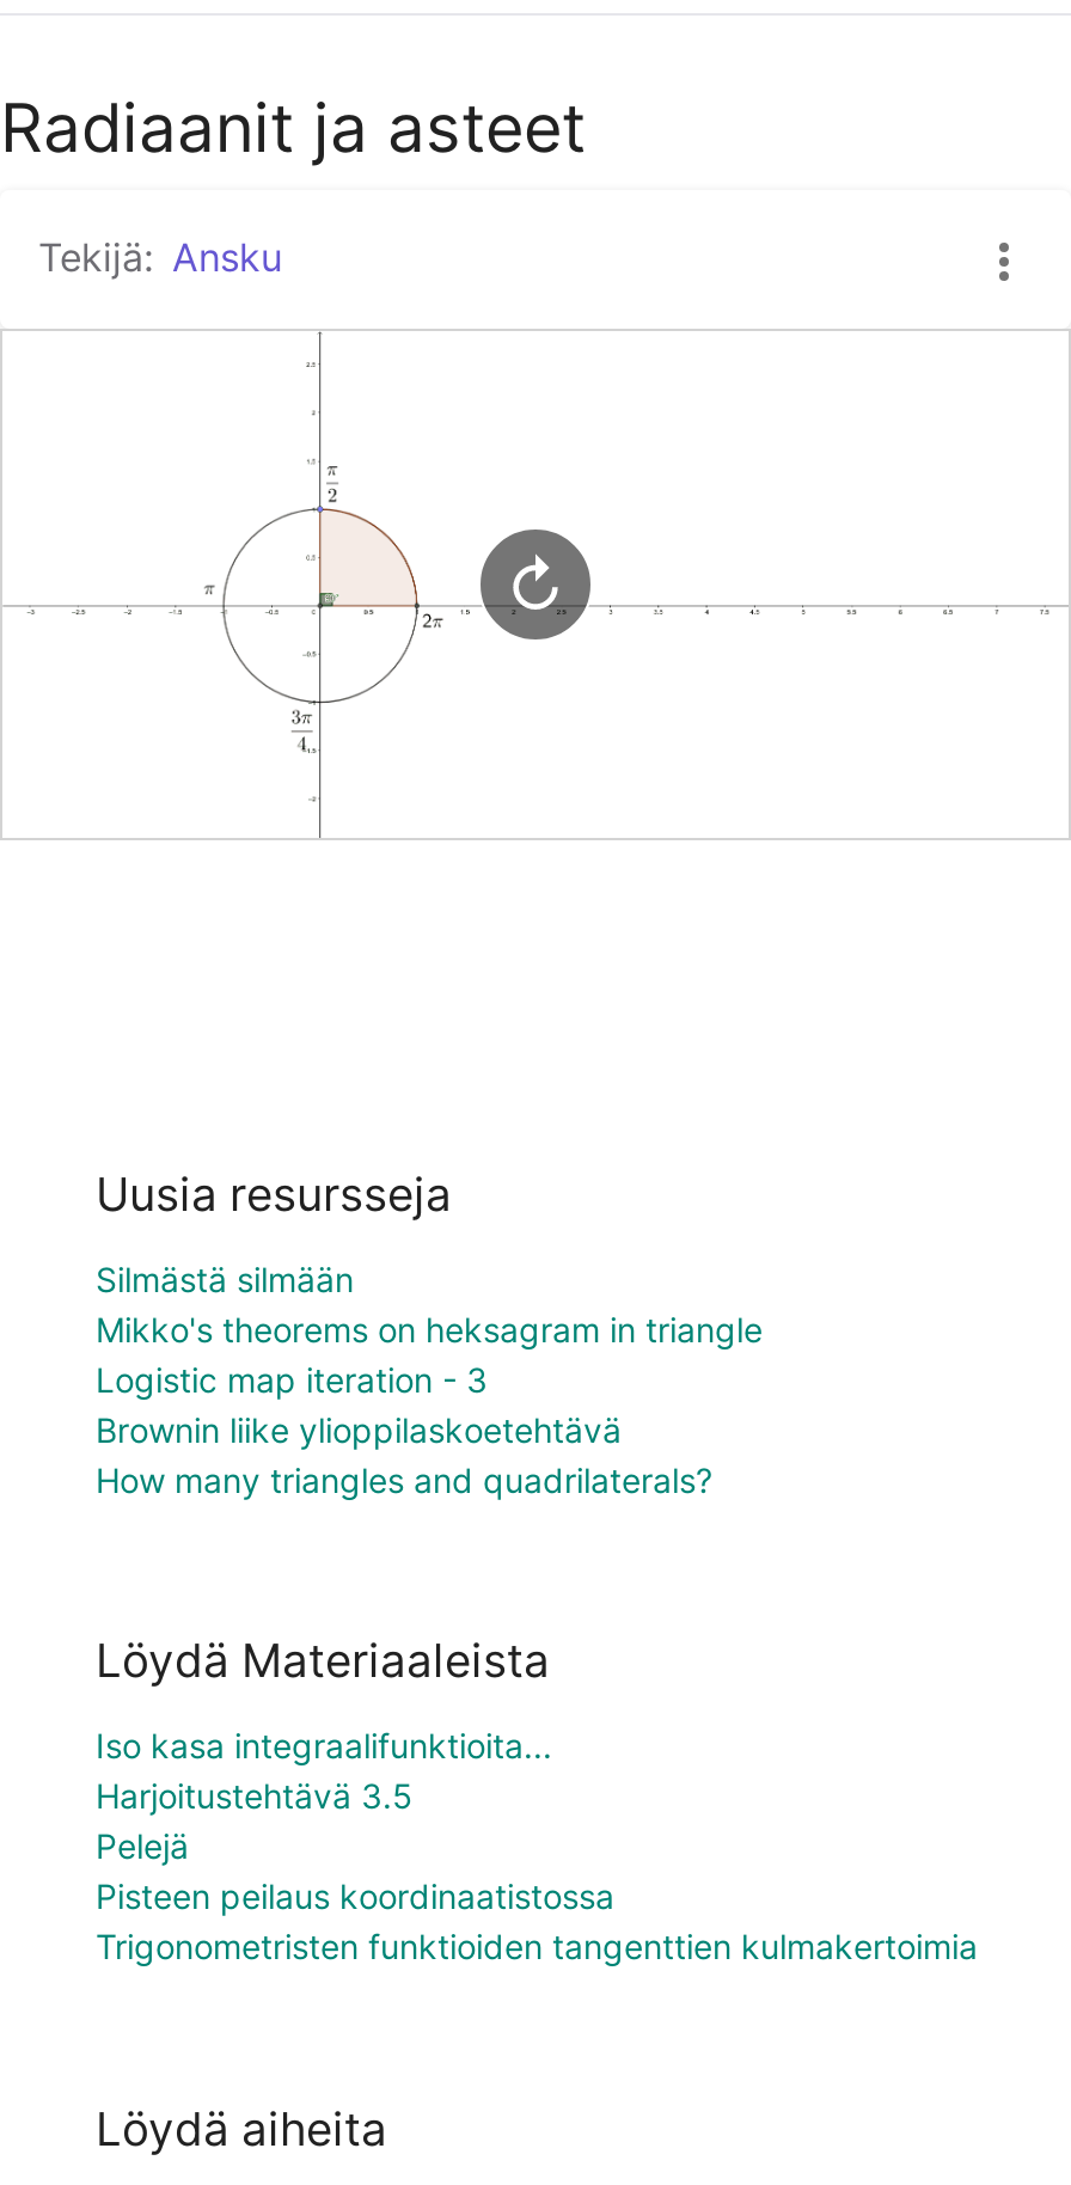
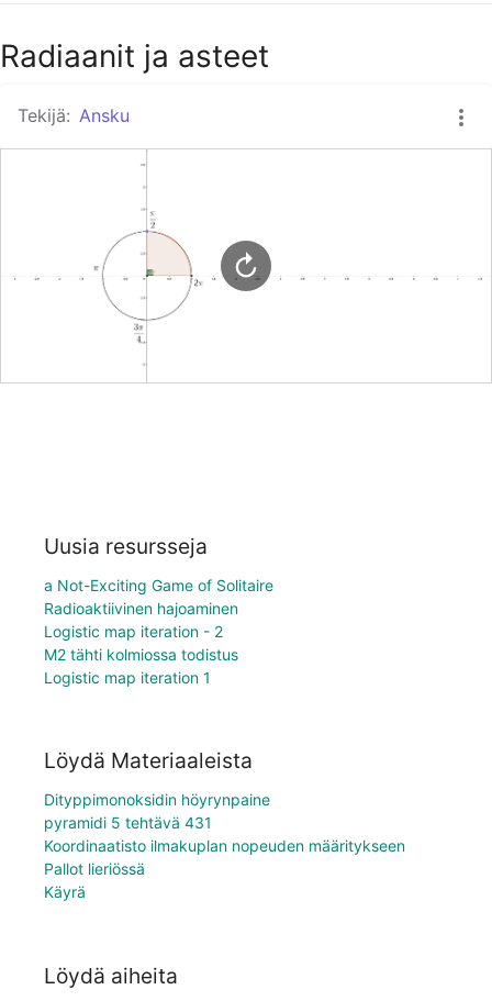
[96,1258,763,1500] Silmästä silmään | Mikko's theorems on heksagram in triangle | Logistic map iteration - 3 | Brownin liike ylioppilaskoetehtävä | How many triangles and quadrilaterals? -> [44,576,273,687] a Not-Exciting Game of Solitaire | Radioaktiivinen hajoaminen | Logistic map iteration - 2 | M2 tähti kolmiossa todistus | Logistic map iteration 1
[96,1726,978,1967] Iso kasa integraalifunktioita... | Harjoitustehtävä 3.5 | Pelejä | Pisteen peilaus koordinaatistossa | Trigonometristen funktioiden tangenttien kulmakertoimia -> [44,790,405,901] Dityppimonoksidin höyrynpaine | pyramidi 5 tehtävä 431 | Koordinaatisto ilmakuplan nopeuden määritykseen | Pallot lieriössä | Käyrä

